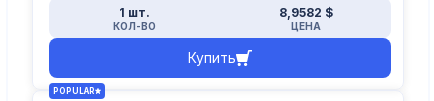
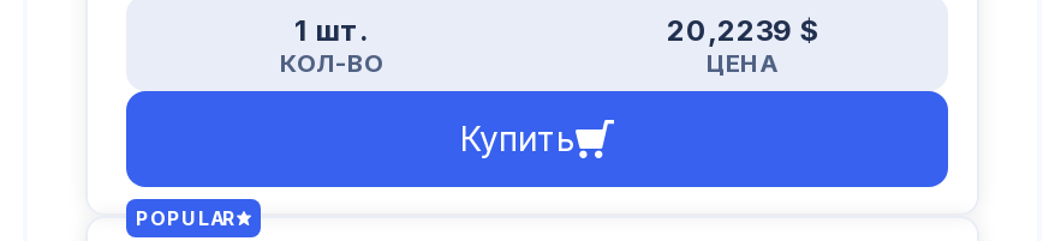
[278,5,332,20] 8,9582 $ -> [667,12,818,48] 20,2239 $

